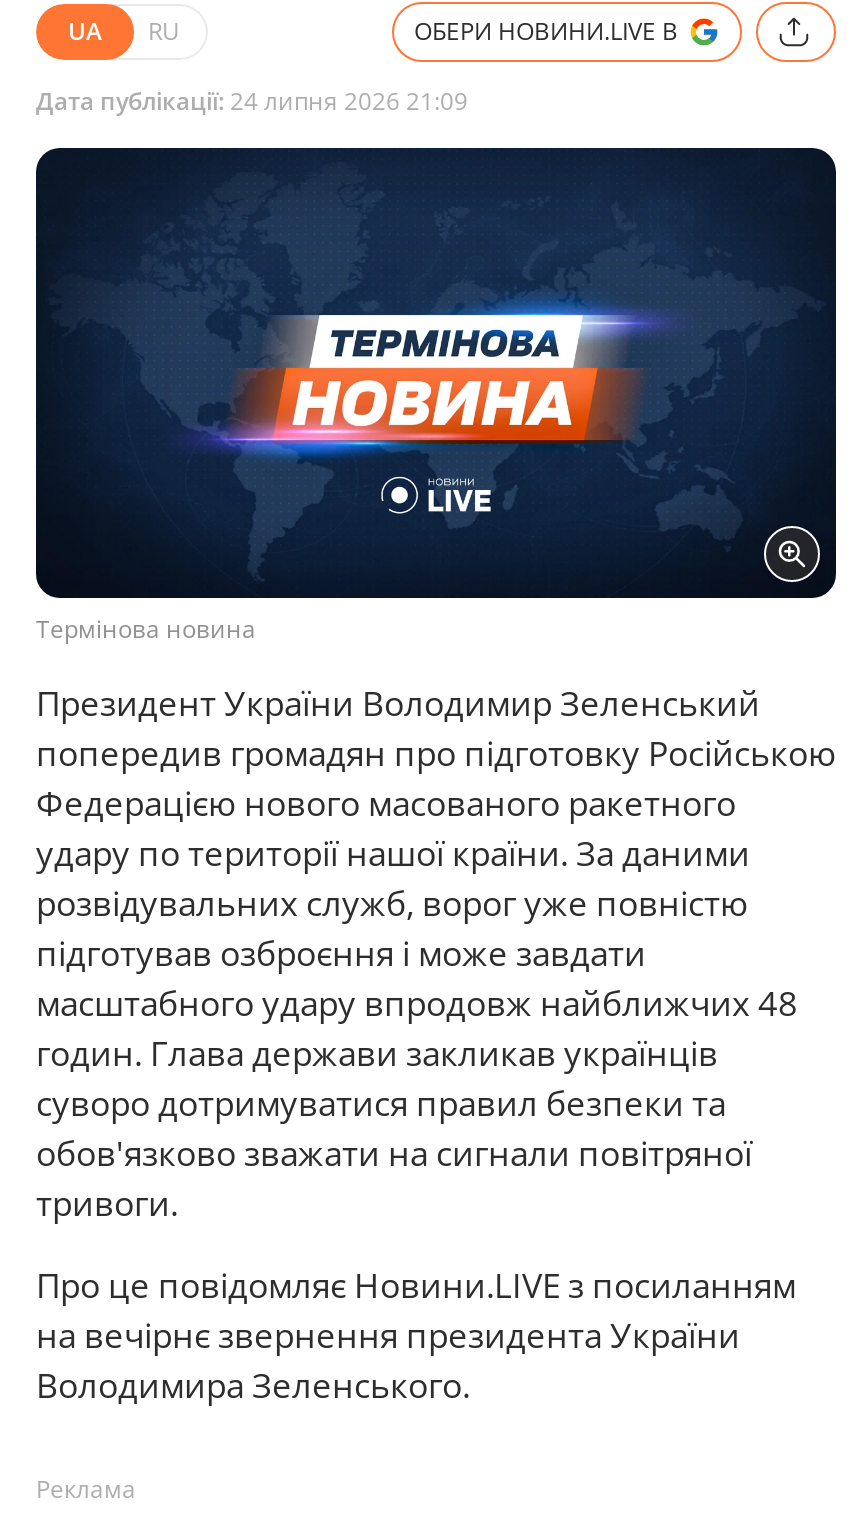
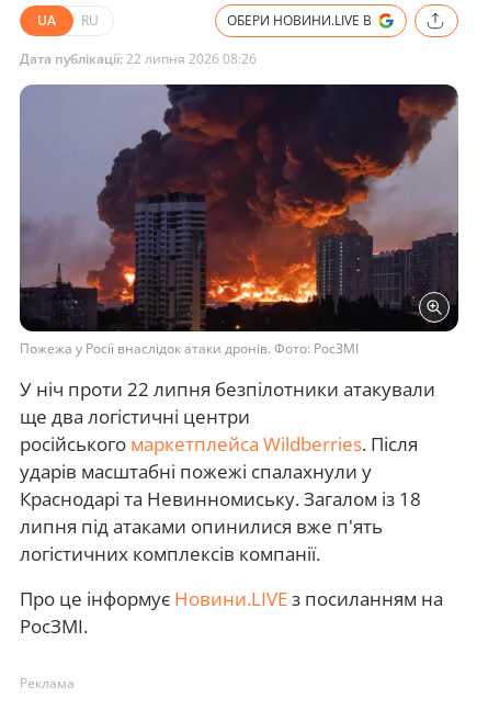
[36,85,468,119] Дата публікації: 24 липня 2026 21:09 -> [20,49,257,67] Дата публікації: 22 липня 2026 08:26
[34,146,836,598] [image] -> [19,83,459,258] [image]
[36,613,256,647] Термінова новина -> [20,339,359,357] Пожежа у Росії внаслідок атаки дронів. Фото: РосЗМІ
[36,681,836,1227] Президент України Володимир Зеленський | попередив громадян про підготовку Російською | Федерацією нового масованого ракетного | удару по території нашої країни. За даними | розвідувальних служб, ворог уже повністю | підготував озброєння і може завдати | масштабного удару впродовж найближчих 48 | годин. Глава держави закликав українців | суворо дотримуватися правил безпеки та | обов'язково зважати на сигнали повітряної | тривоги. -> [20,376,435,566] У ніч проти 22 липня безпілотники атакували | ще два логістичні центри | російського маркетплейса Wildberries. Після | ударів масштабні пожежі спалахнули у | Краснодарі та Невинномиську. Загалом із 18 | липня під атаками опинилися вже п'ять | логістичних комплексів компанії.
[36,1263,796,1409] Про це повідомляє Новини.LIVE з посиланням | на вечірнє звернення президента України | Володимира Зеленського. -> [20,585,443,638] Про це інформує Новини.LIVE з посиланням на | РосЗМІ.

